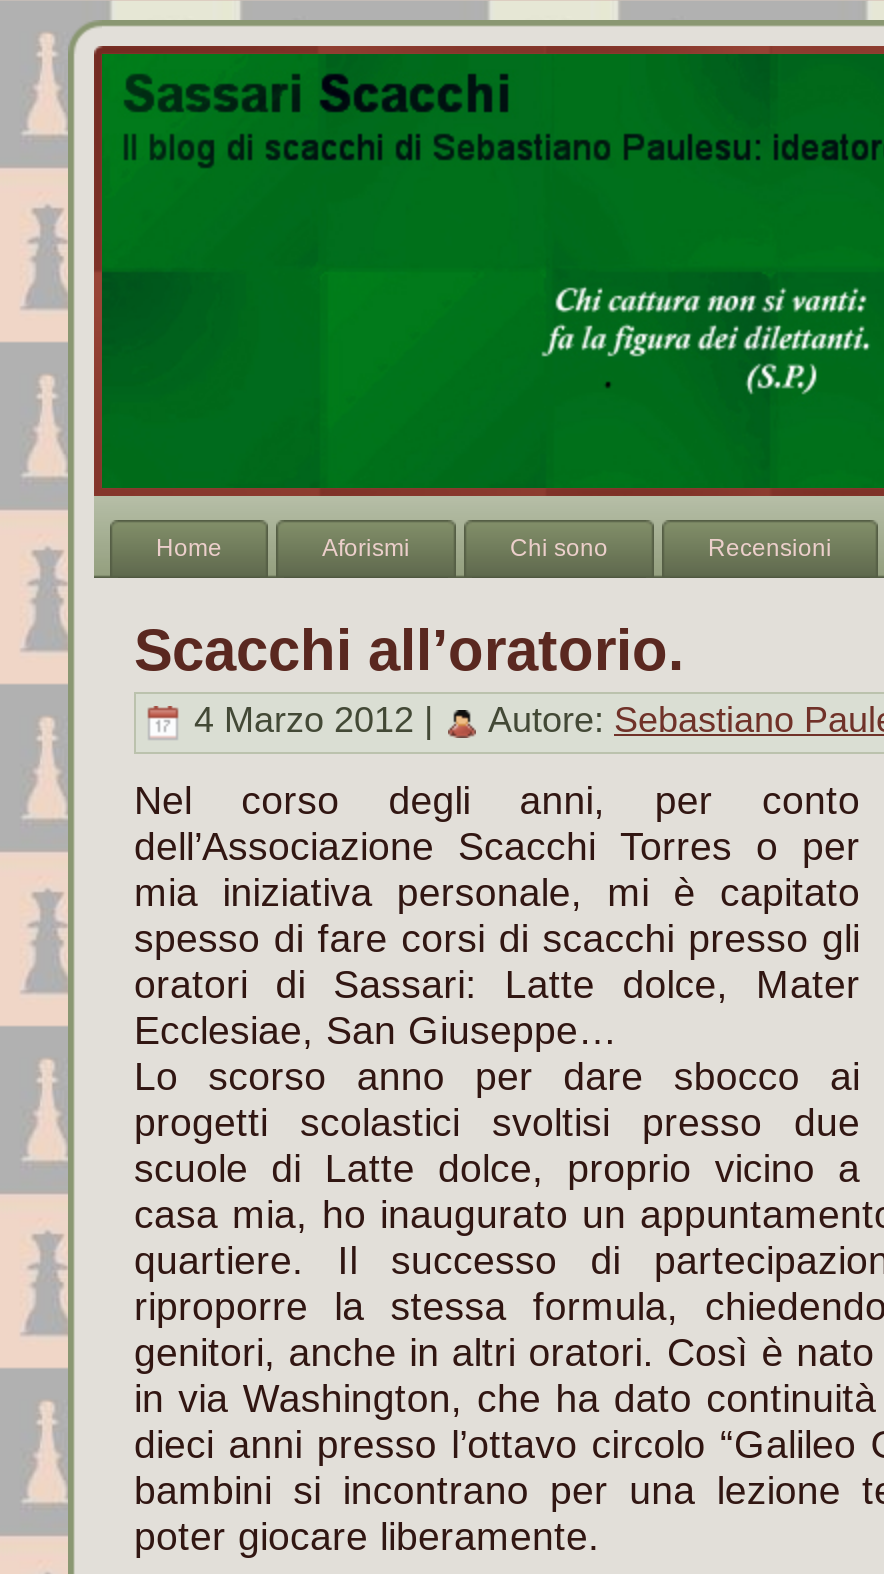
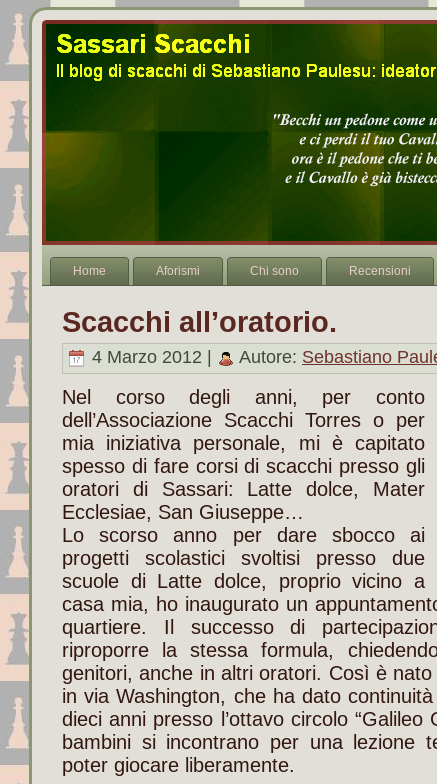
[100,54,878,488] [image] -> [46,24,434,241] [image]

